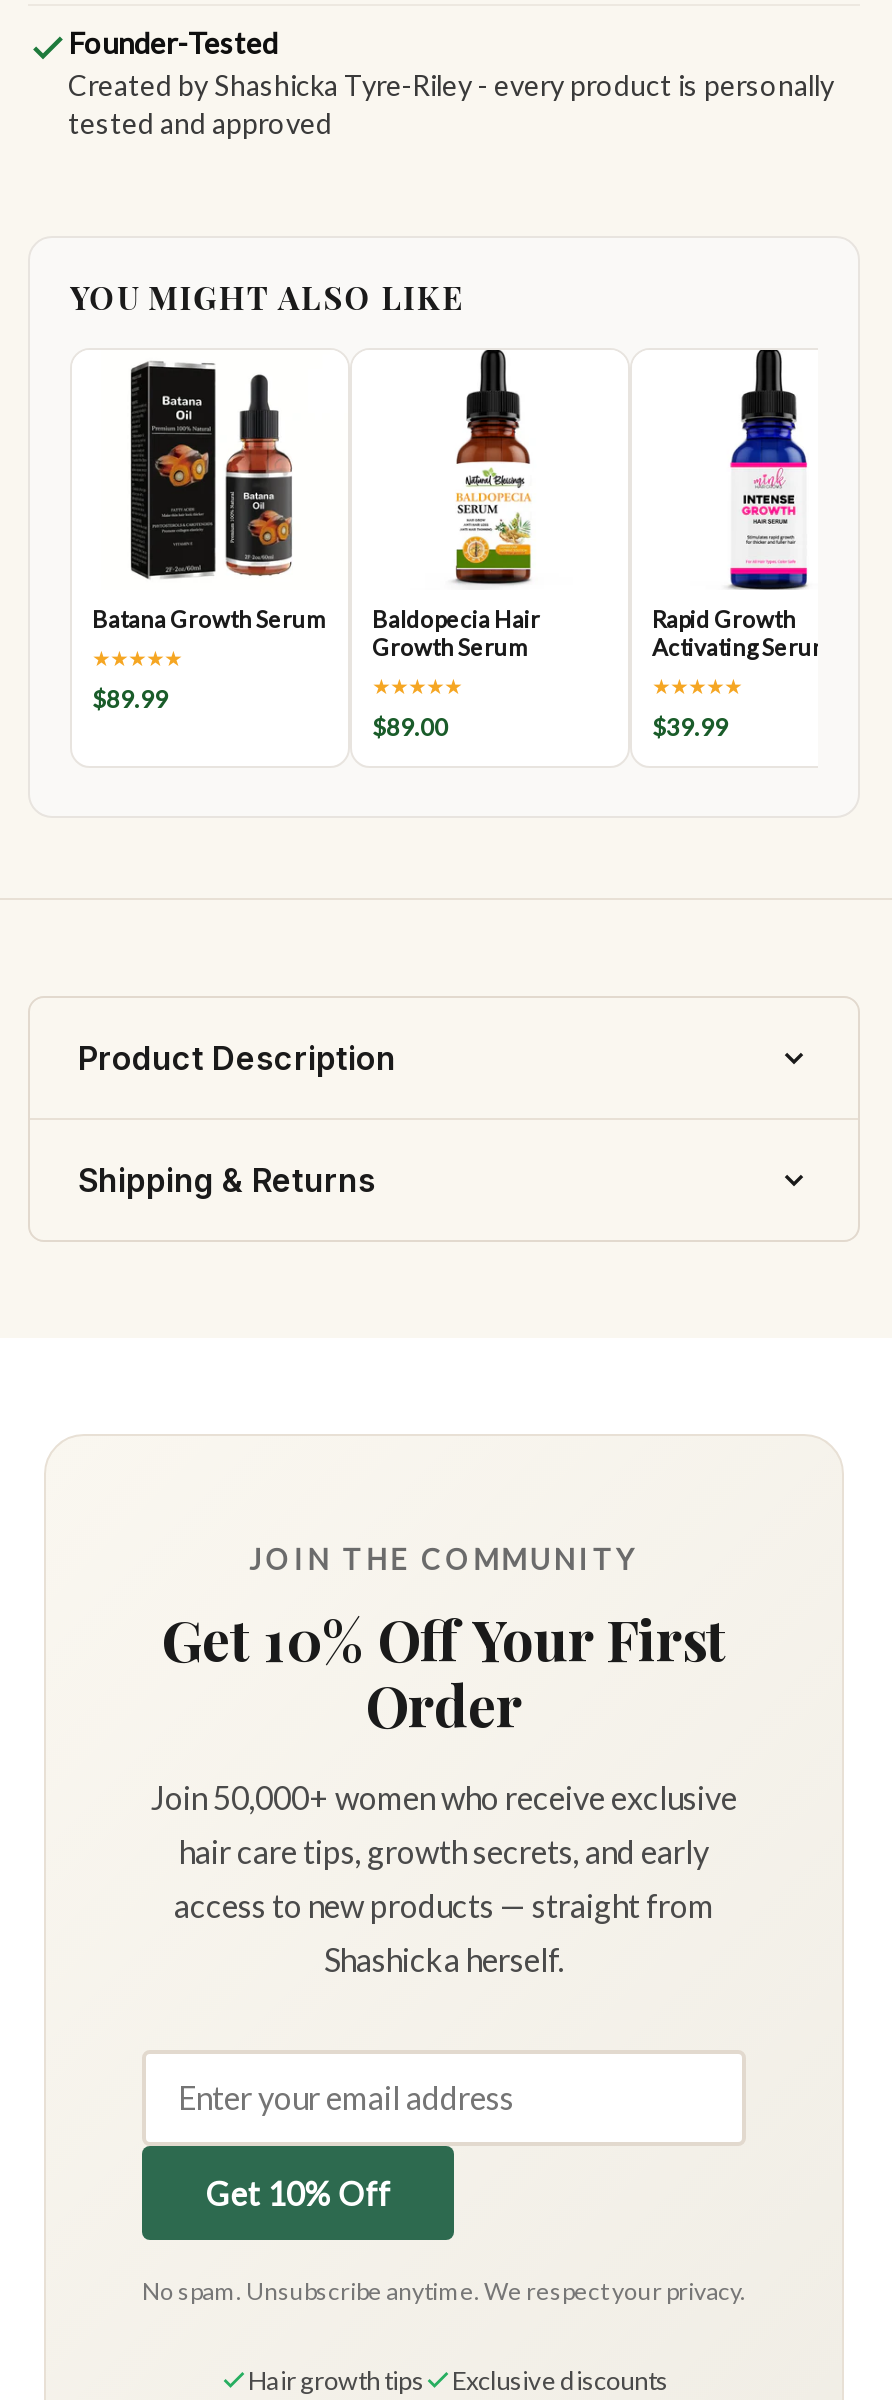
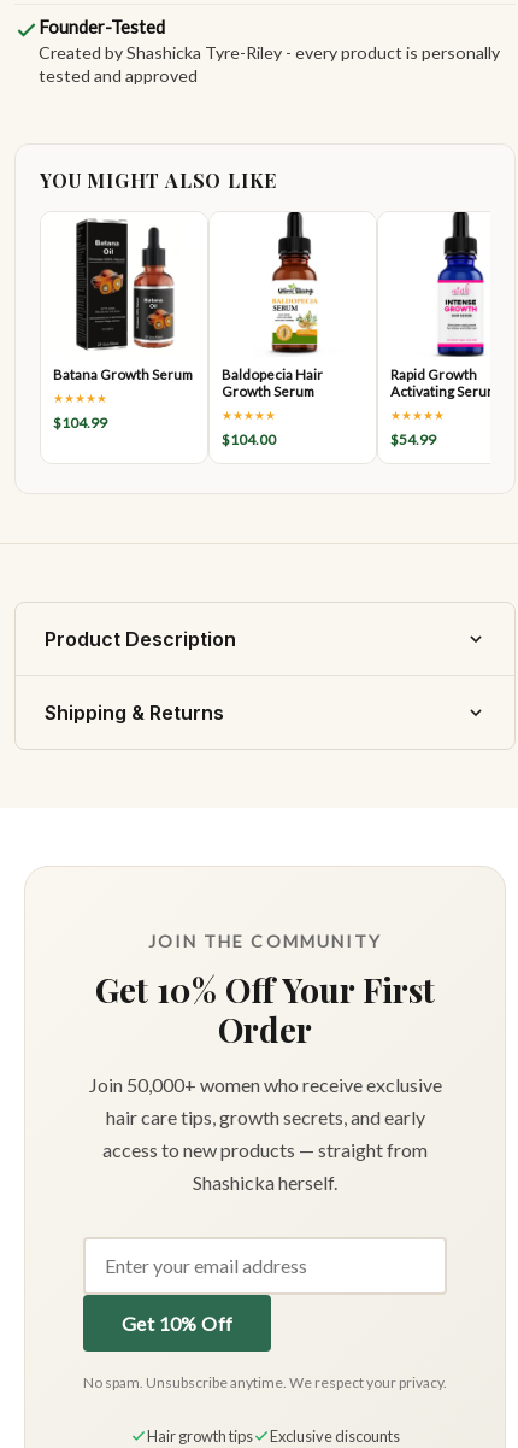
[92,683,168,713] $89.99 -> [53,413,107,431] $104.99
[372,711,448,741] $89.00 -> [222,430,276,448] $104.00
[652,711,728,741] $39.99 -> [390,430,436,448] $54.99

